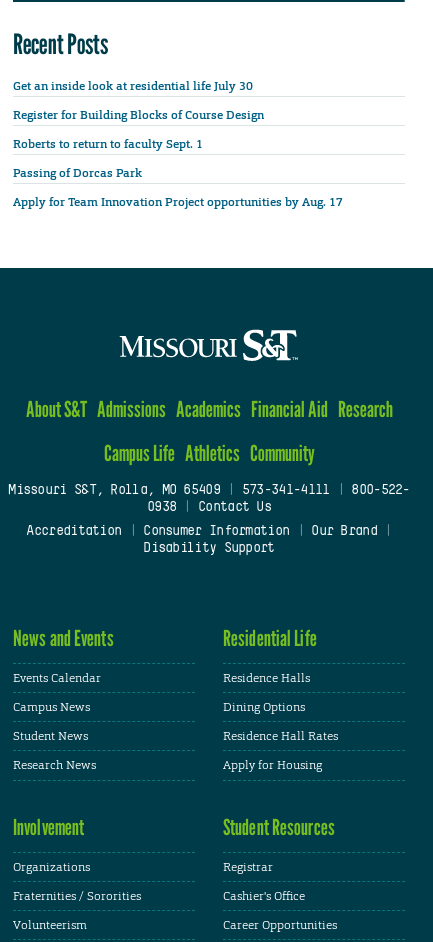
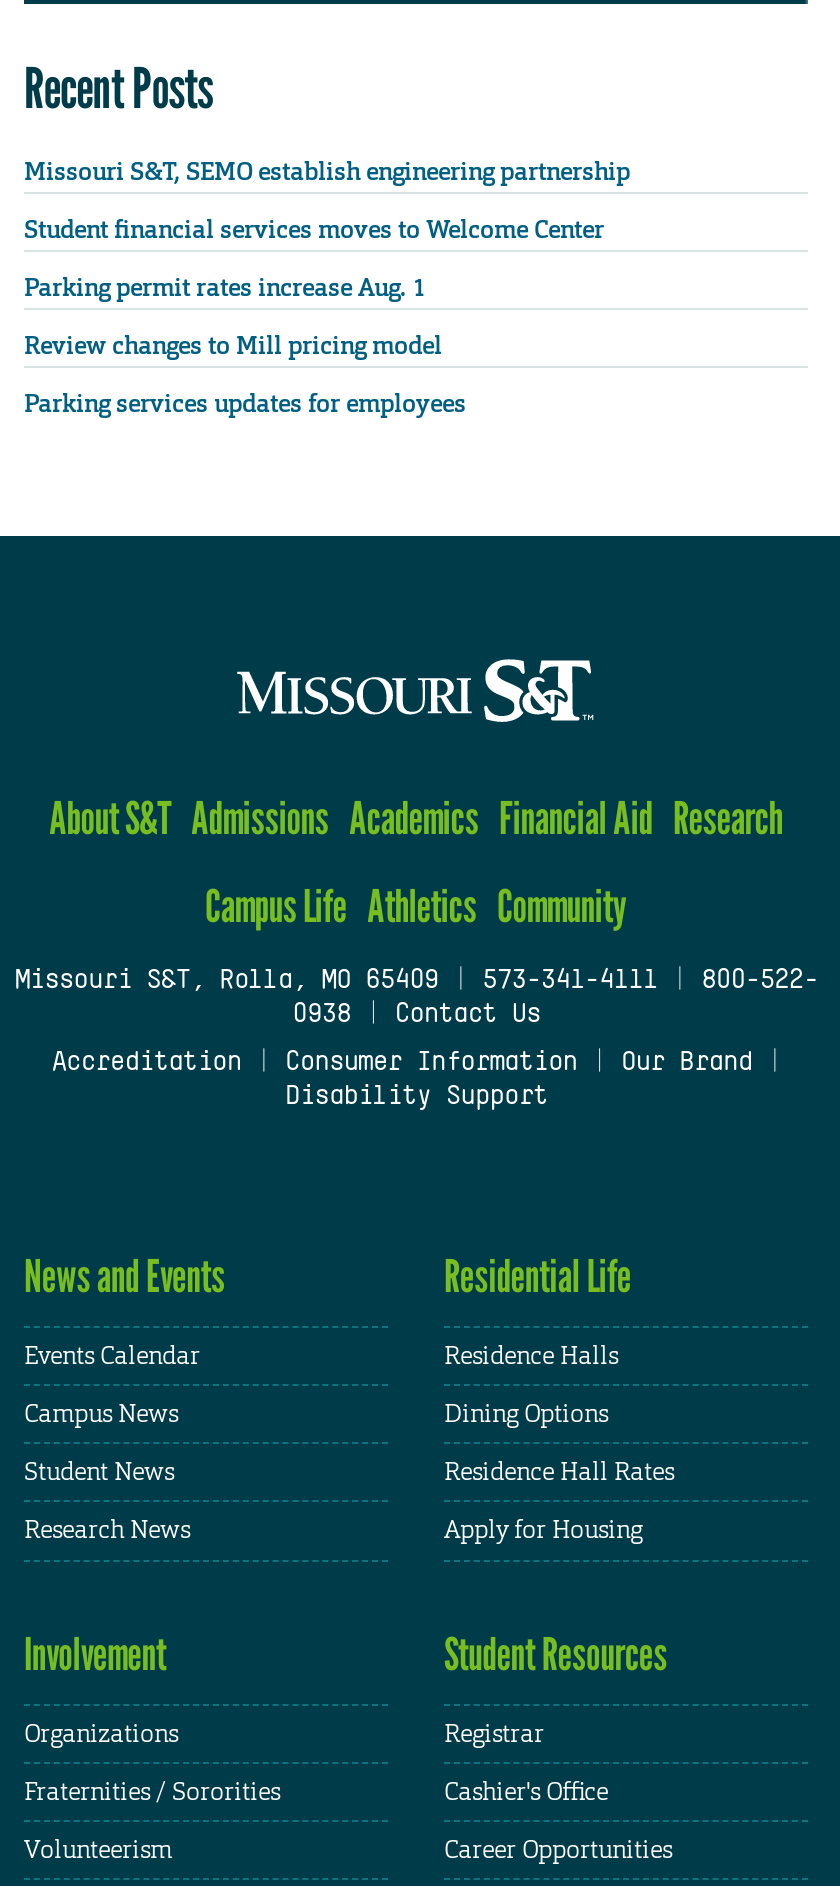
[13,78,253,94] Get an inside look at residential life July 30 -> [24,155,630,187] Missouri S&T, SEMO establish engineering partnership
[13,107,264,123] Register for Building Blocks of Course Design -> [24,213,604,245] Student financial services moves to Welcome Center
[13,136,206,152] Roberts to return to faculty Sept. 1 -> [24,272,426,304] Parking permit rates increase Aug. 1
[13,165,142,181] Passing of Dorcas Park -> [24,330,442,362] Review changes to Mill pricing model
[13,194,343,210] Apply for Team Innovation Project opportunities by Aug. 17 -> [24,388,466,420] Parking services updates for employees

